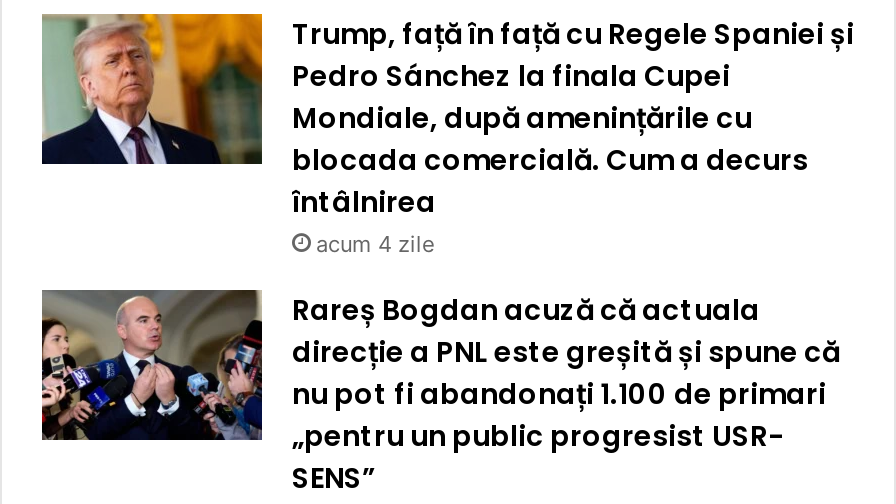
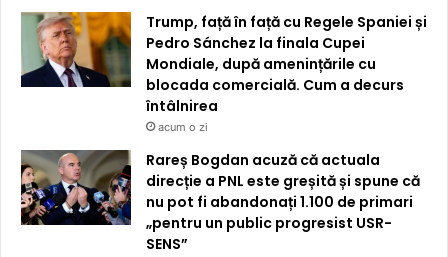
[316,230,434,258] acum 4 zile -> [158,120,208,134] acum o zi

